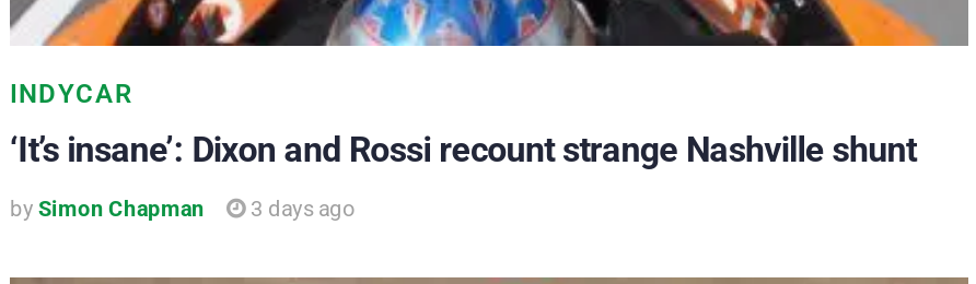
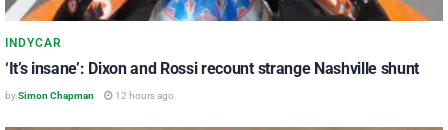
[10,196,356,220] by Simon Chapman 3 days ago -> [5,89,174,100] by Simon Chapman 12 hours ago

